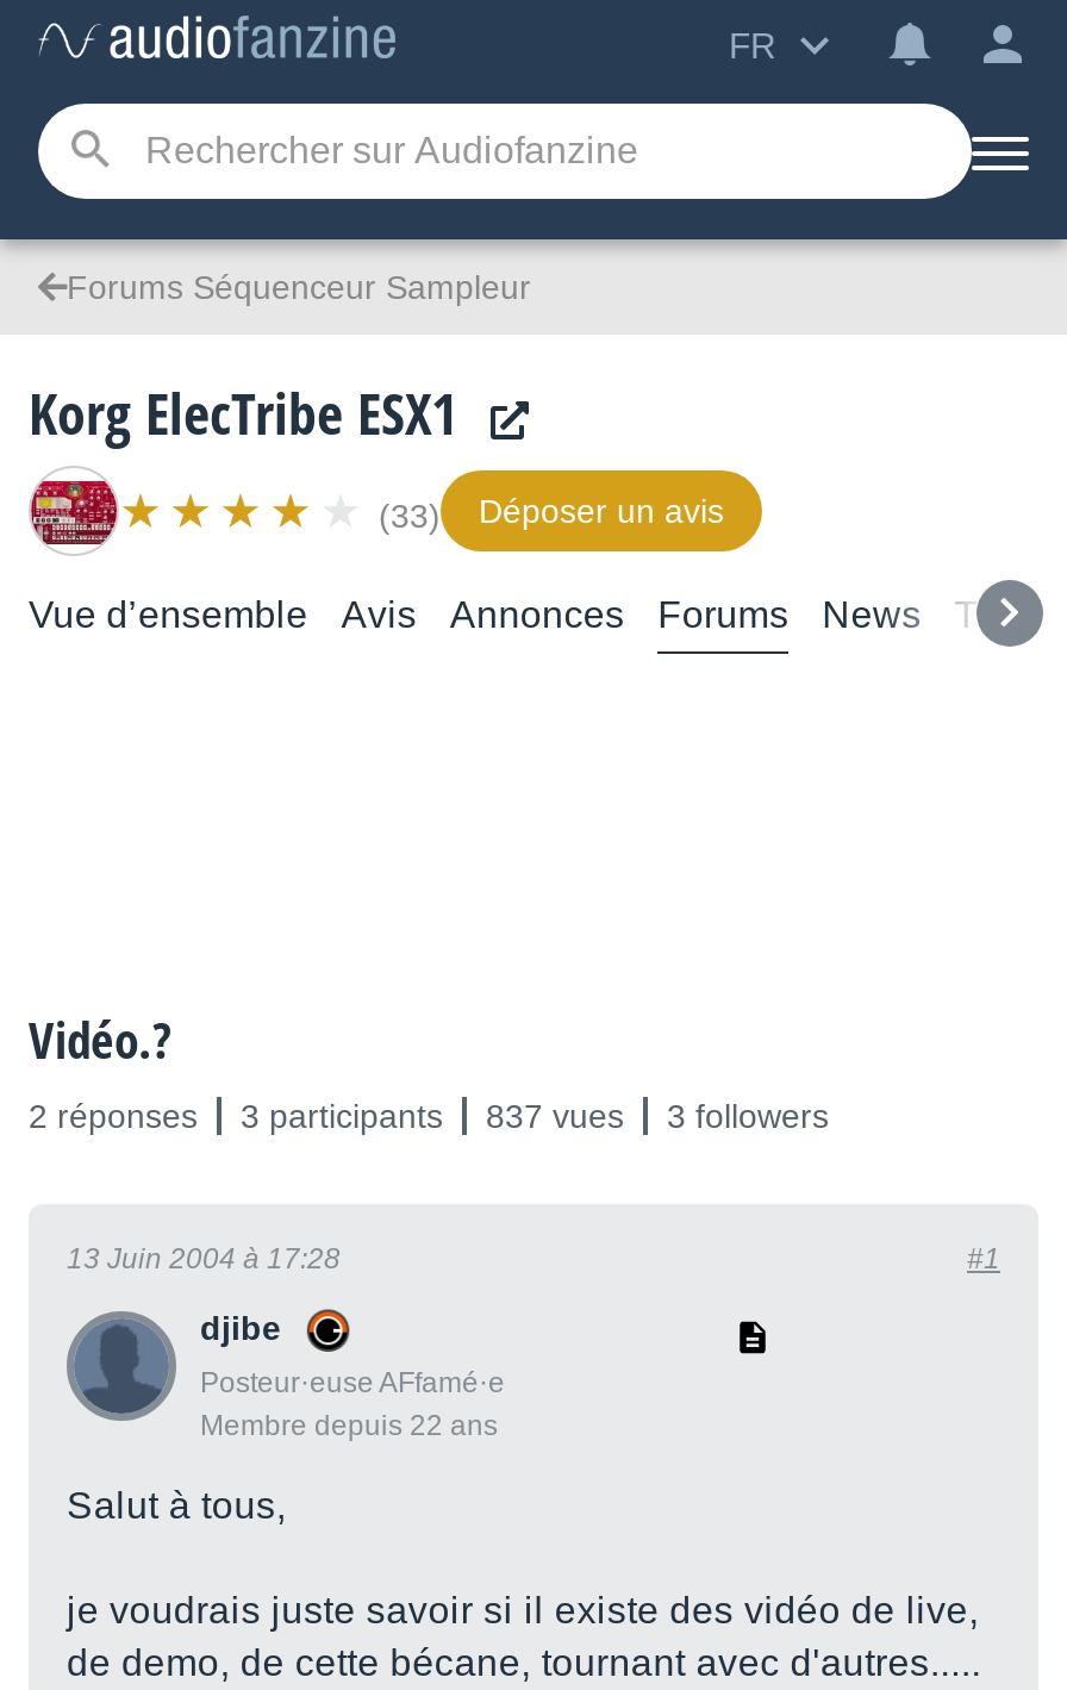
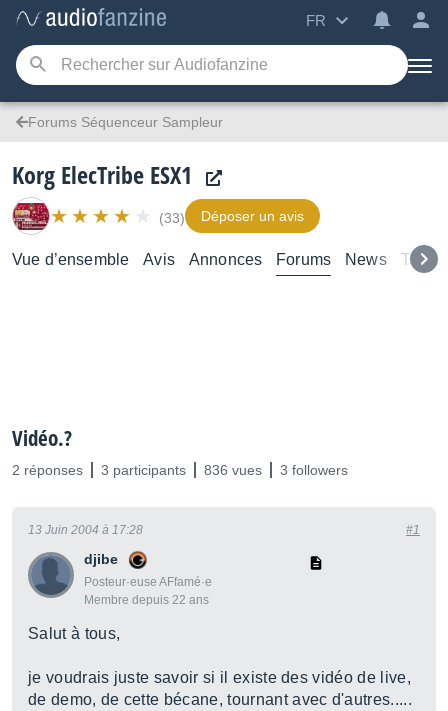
[29,1097,829,1135] 2 réponses 3 participants 837 vues 3 followers -> [12,462,348,478] 2 réponses 3 participants 836 vues 3 followers

